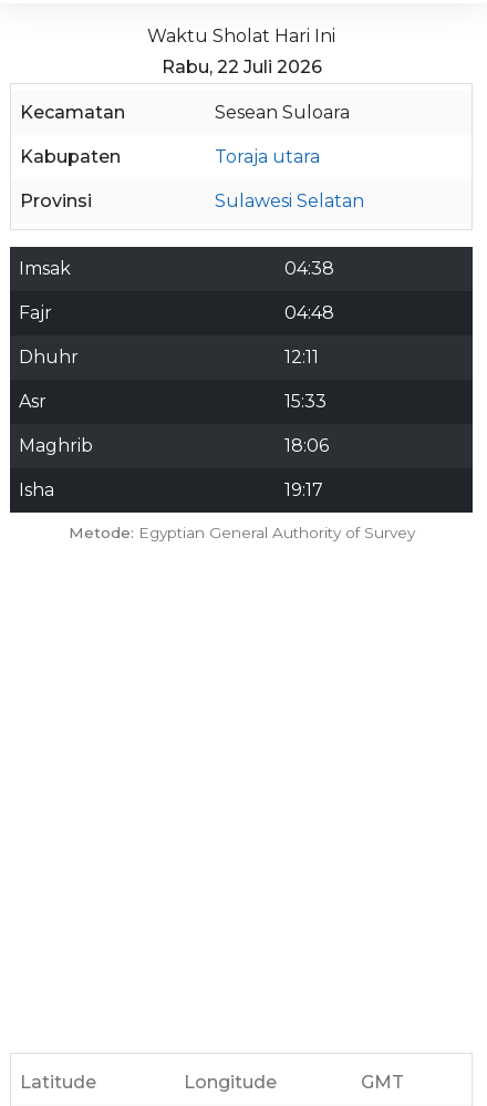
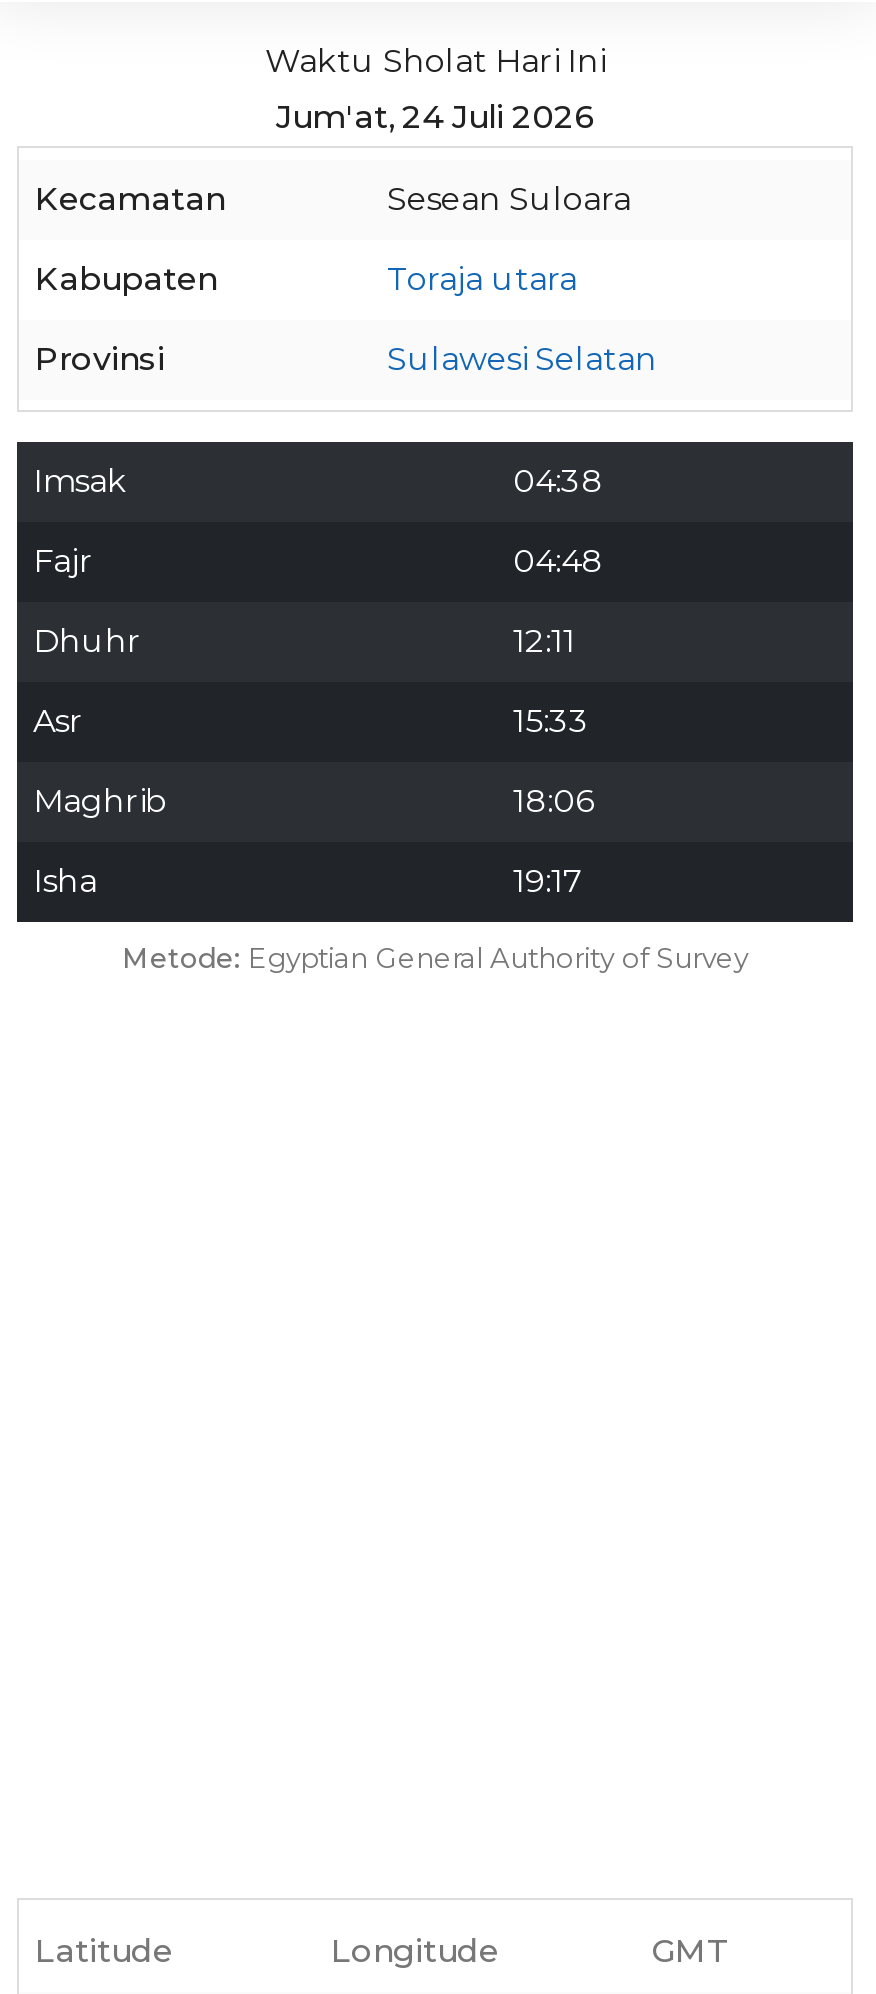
[161,56,322,77] Rabu, 22 Juli 2026 -> [276,98,594,136] Jum'at, 24 Juli 2026

